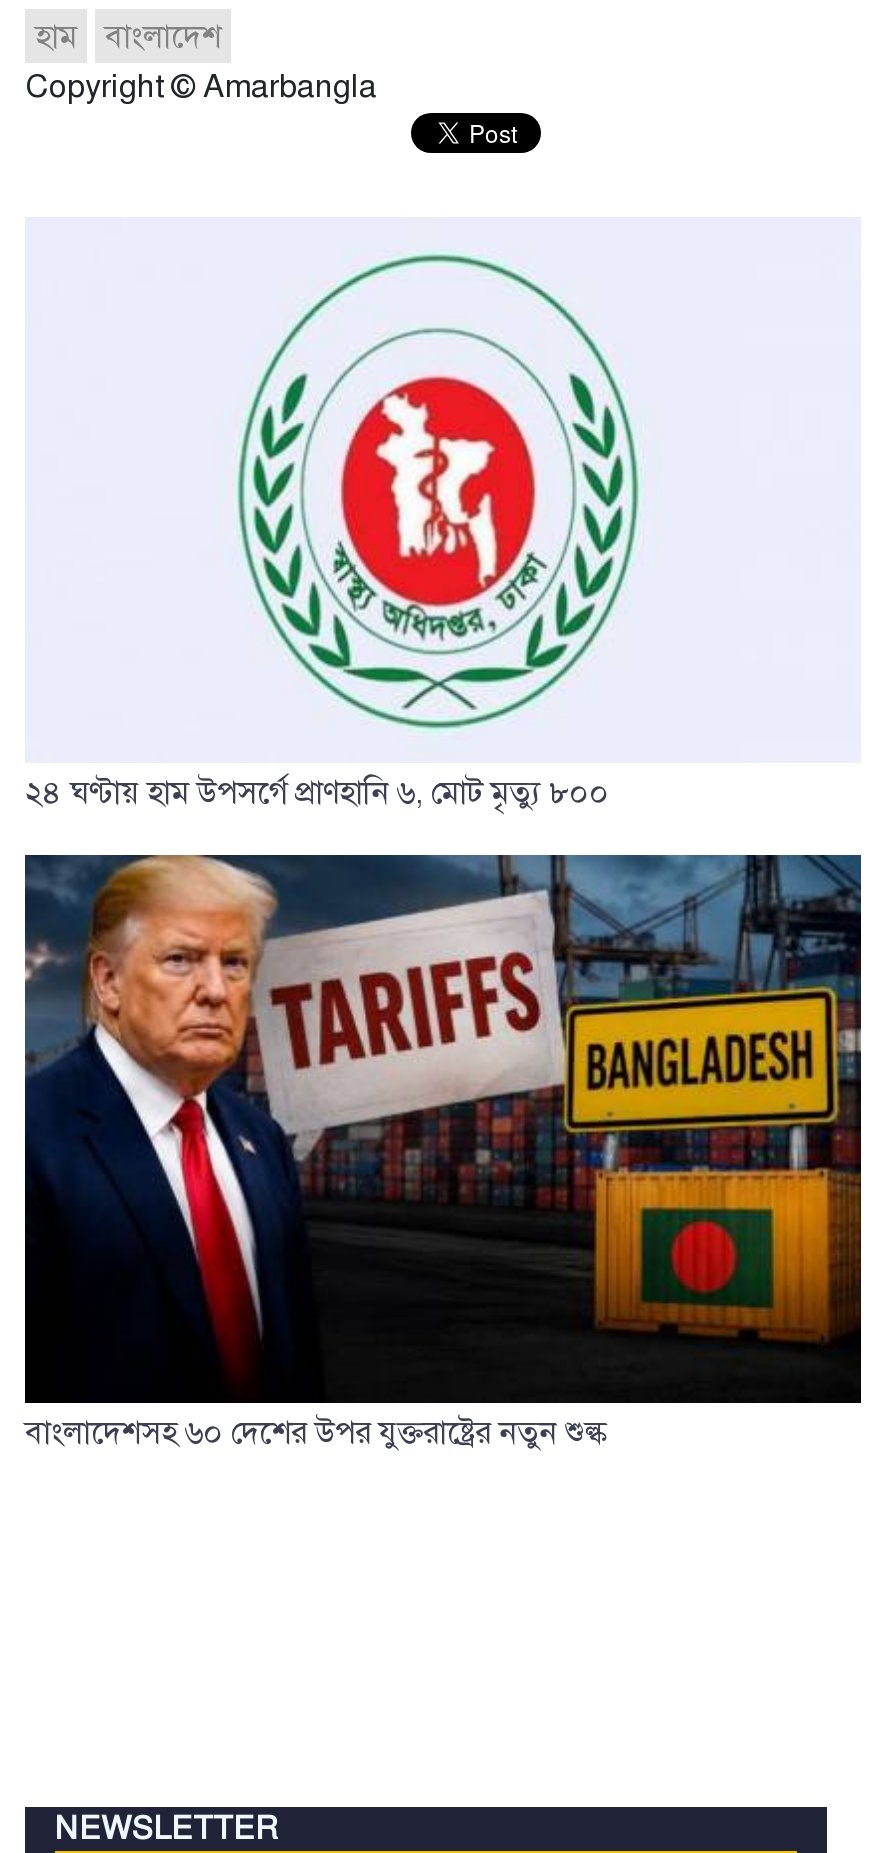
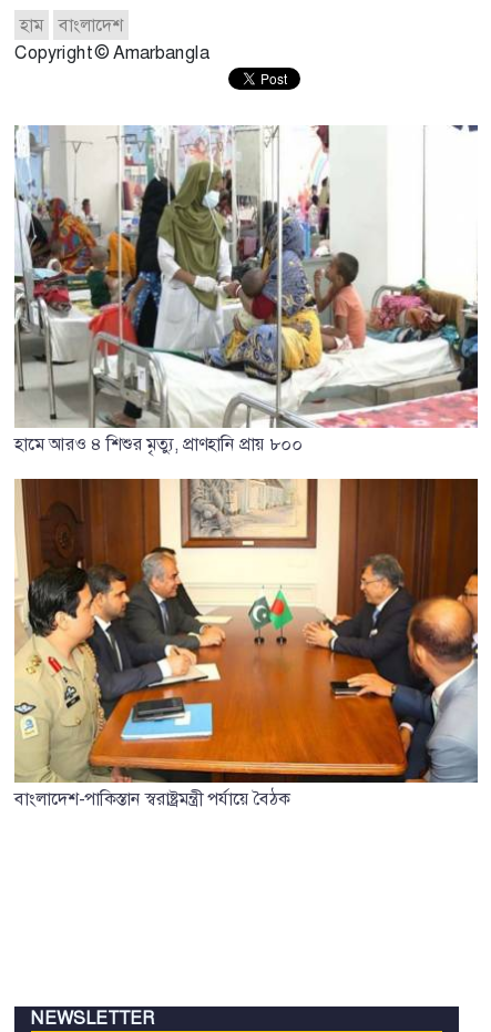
[25,217,861,814] [image] | ২৪ ঘণ্টায় হাম উপসর্গে প্রাণহানি ৬, মোট মৃত্যু ৮০০ -> [13,124,479,456] [image] | হামে আরও ৪ শিশুর মৃত্যু, প্রাণহানি প্রায় ৮০০
[23,853,863,1453] [image] | বাংলাদেশসহ ৬০ দেশের উপর যুক্তরাষ্ট্রের নতুন শুল্ক -> [13,478,479,810] [image] | বাংলাদেশ-পাকিস্তান স্বরাষ্ট্রমন্ত্রী পর্যায়ে বৈঠক

